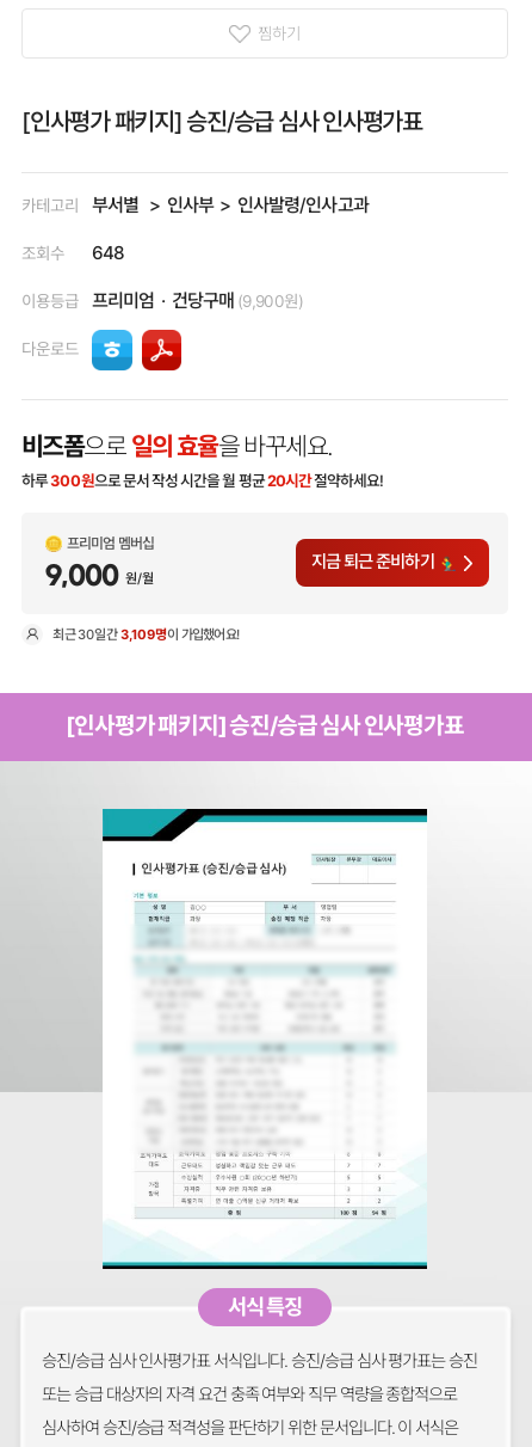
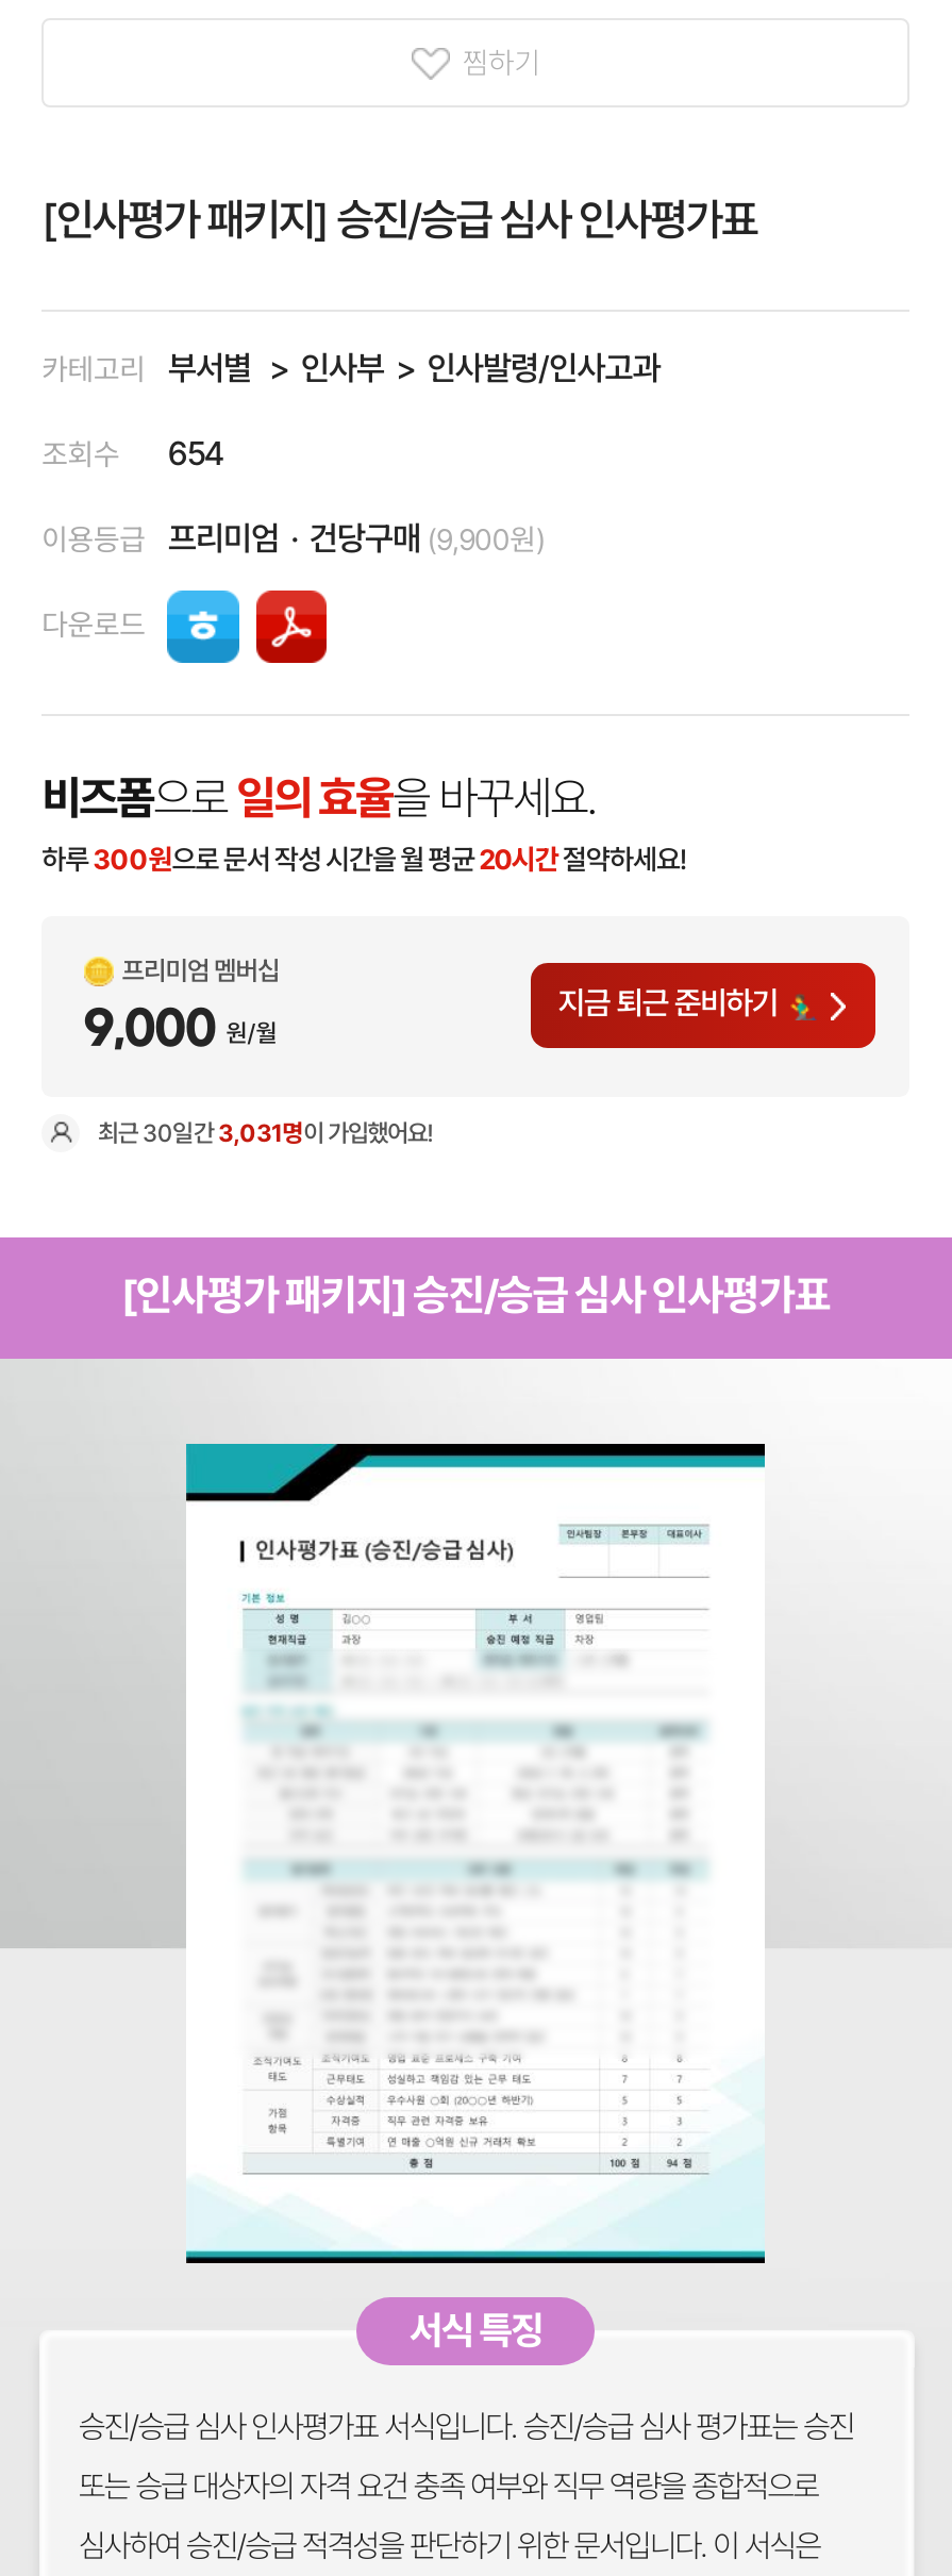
[21,241,125,264] 조회수 648 -> [41,432,223,473] 조회수 654
[53,626,239,642] 최근 30일간3,109명이 가입했어요! -> [98,1117,432,1147] 최근 30일간3,031명이 가입했어요!

